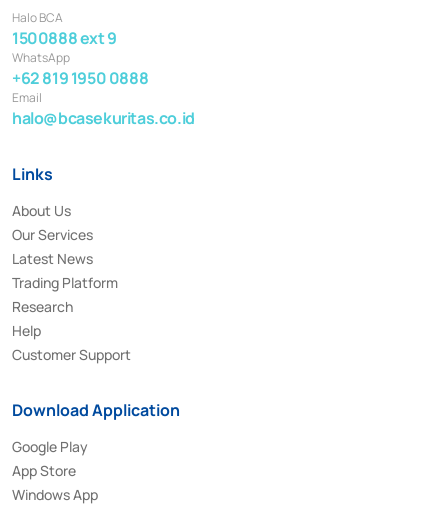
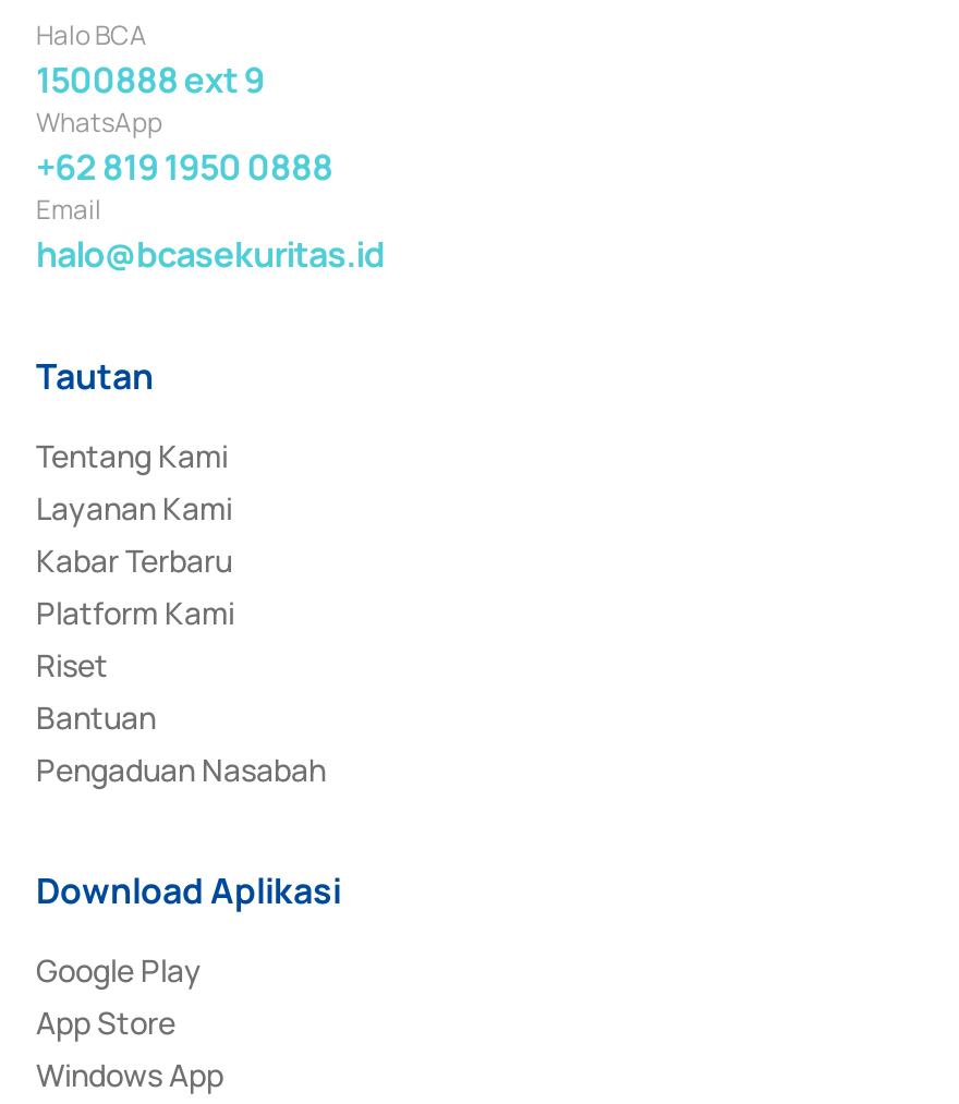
[12,107,195,129] halo@bcasekuritas.co.id -> [36,230,385,278] halo@bcasekuritas.id
[12,163,53,185] Links -> [36,352,154,400] Tautan
[12,201,131,364] About Us | Our Services | Latest News | Trading Platform | Research | Help | Customer Support -> [36,435,326,790] Tentang Kami | Layanan Kami | Kabar Terbaru | Platform Kami | Riset | Bantuan | Pengaduan Nasabah
[12,399,180,421] Download Application -> [36,866,341,914] Download Aplikasi

